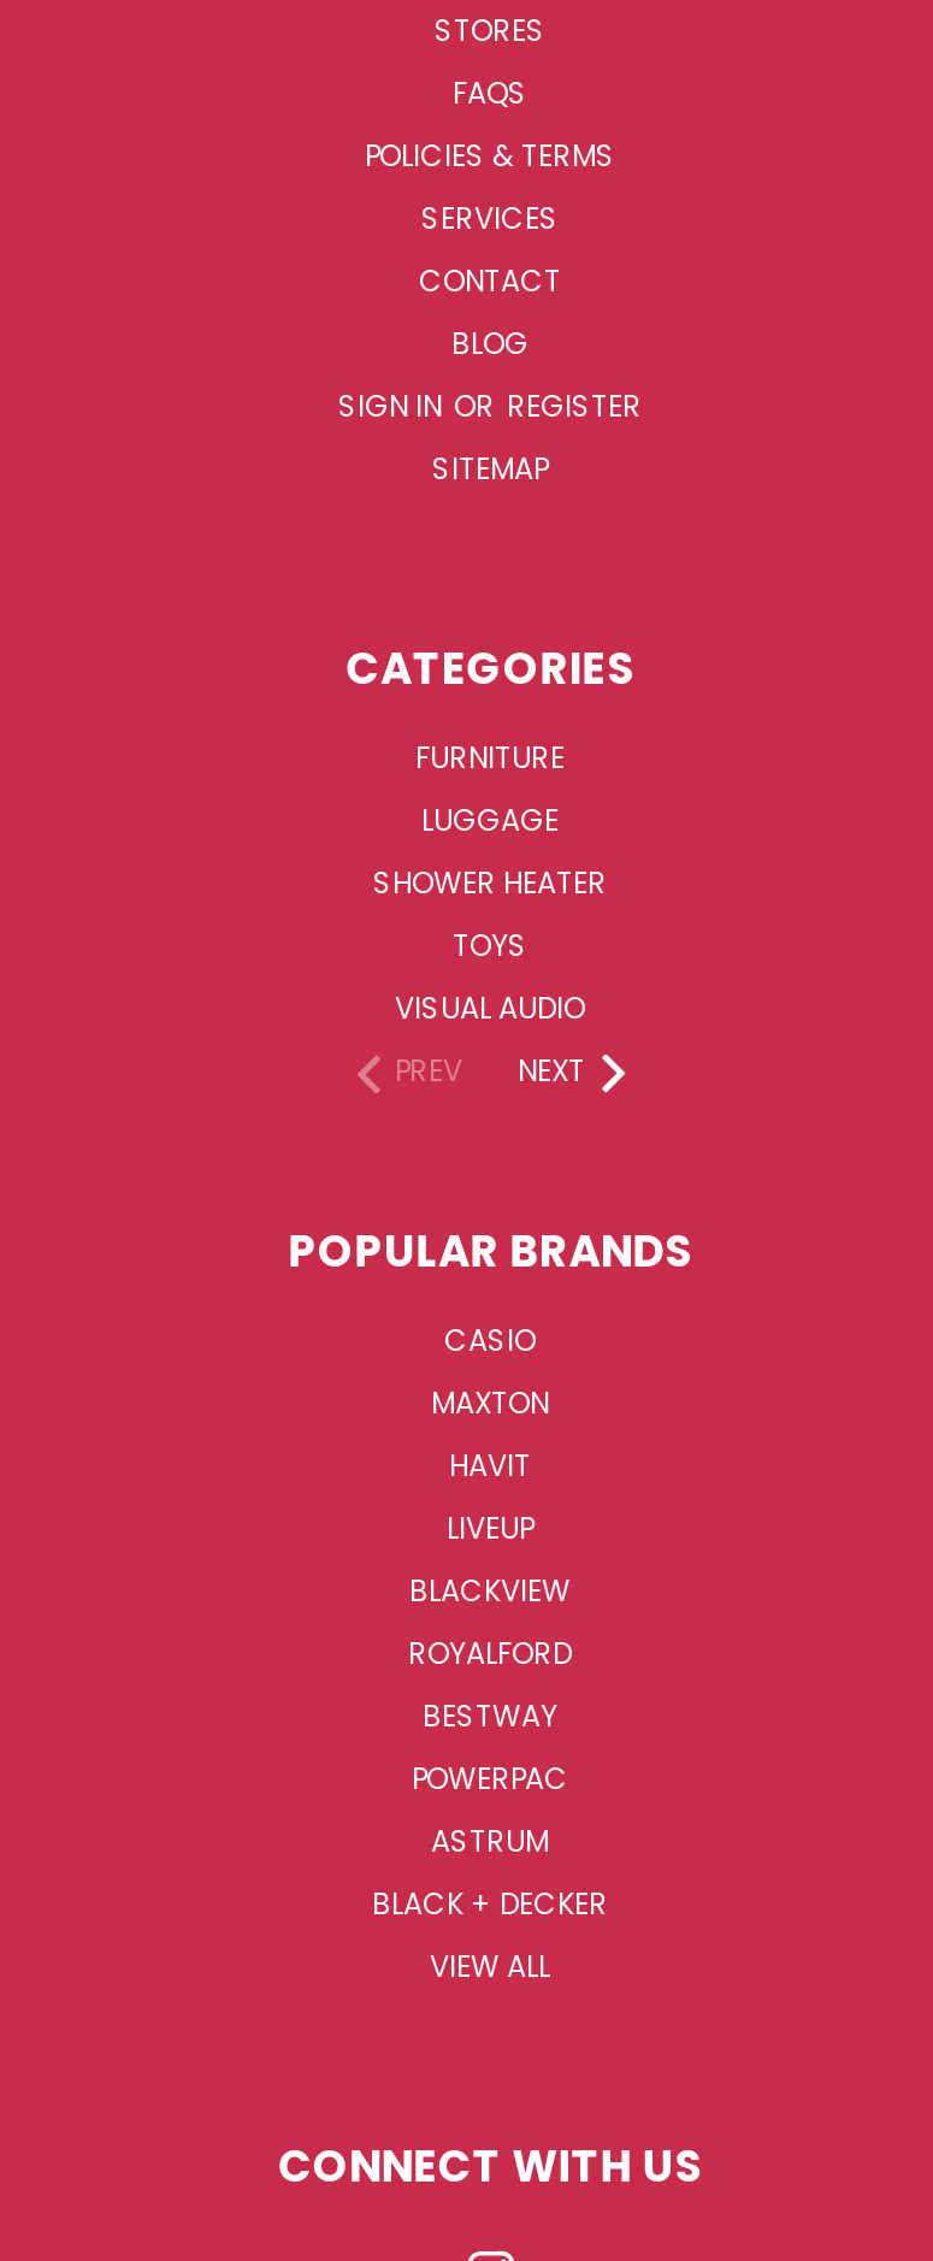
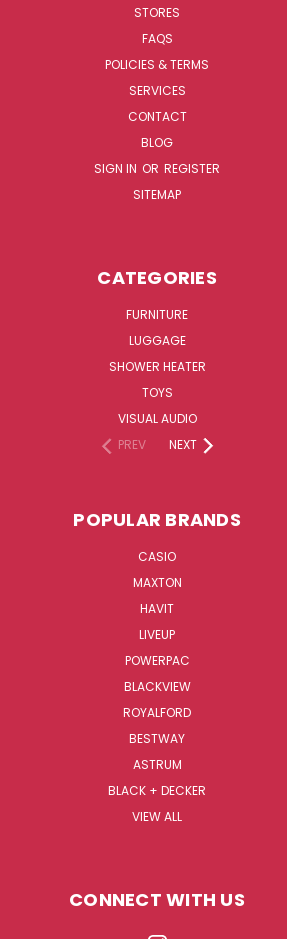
moved [408,1571,572,1737] -> [123,678,191,747]: BLACKVIEW | ROYALFORD | BESTWAY
moved [412,1759,568,1800] -> [124,652,189,669]: POWERPAC

